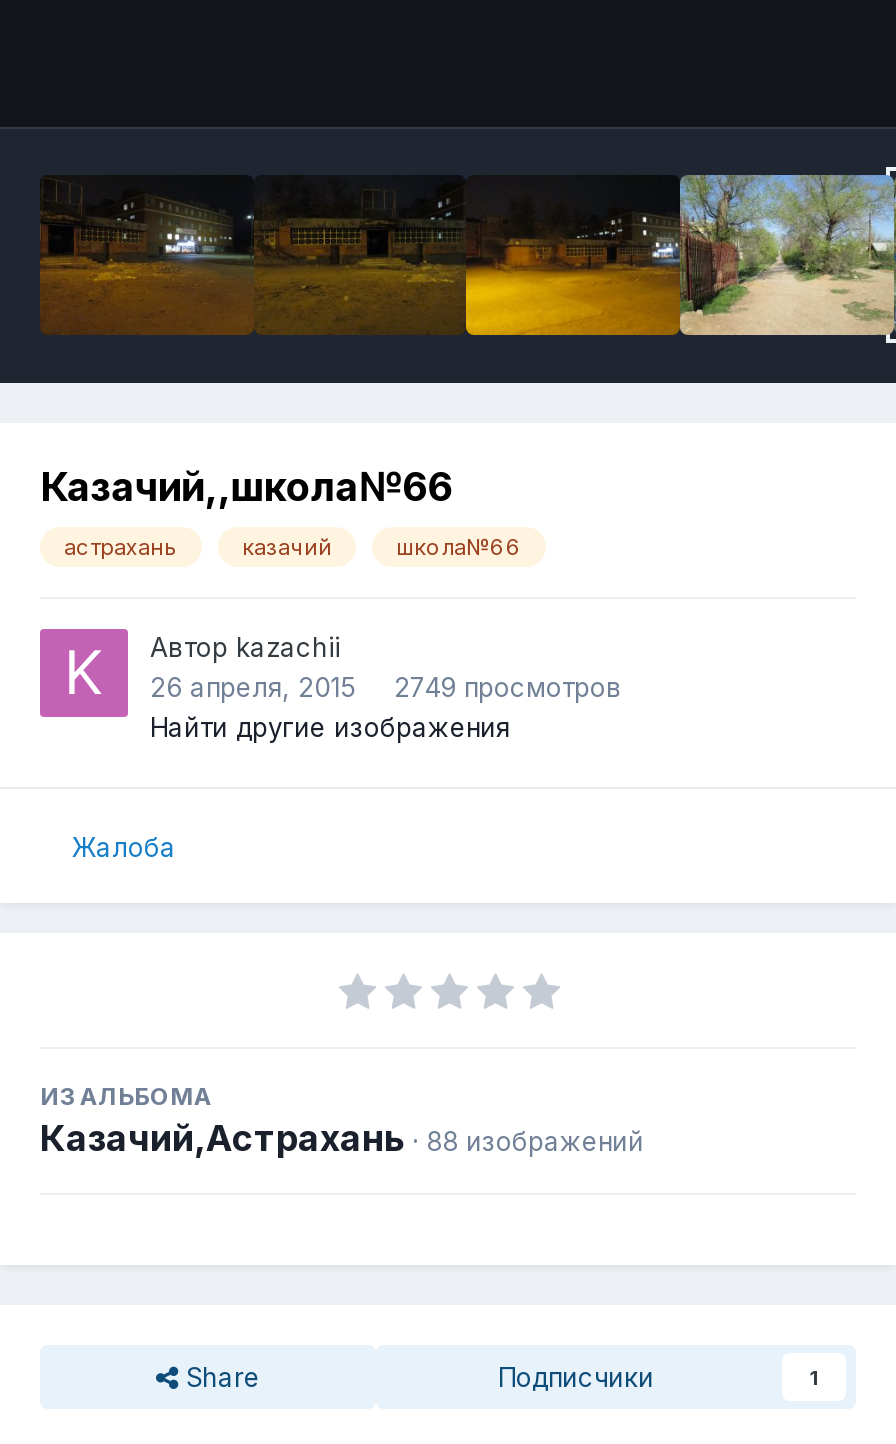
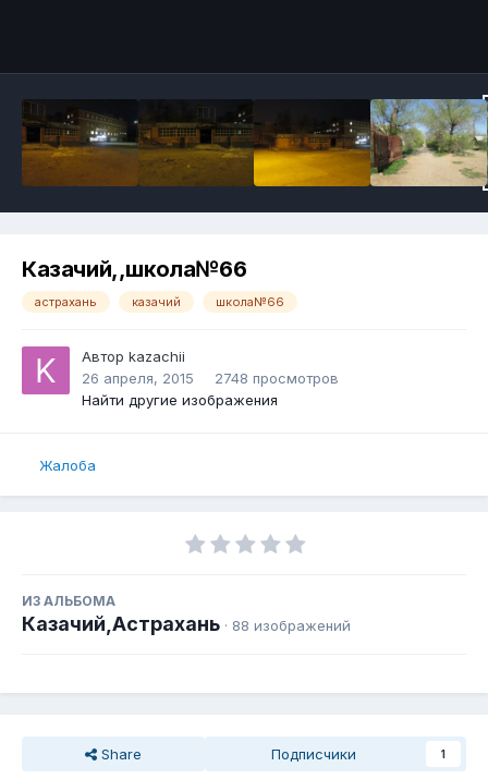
[150,671,622,703] 26 апреля, 2015 2749 просмотров -> [82,370,339,387] 26 апреля, 2015 2748 просмотров

